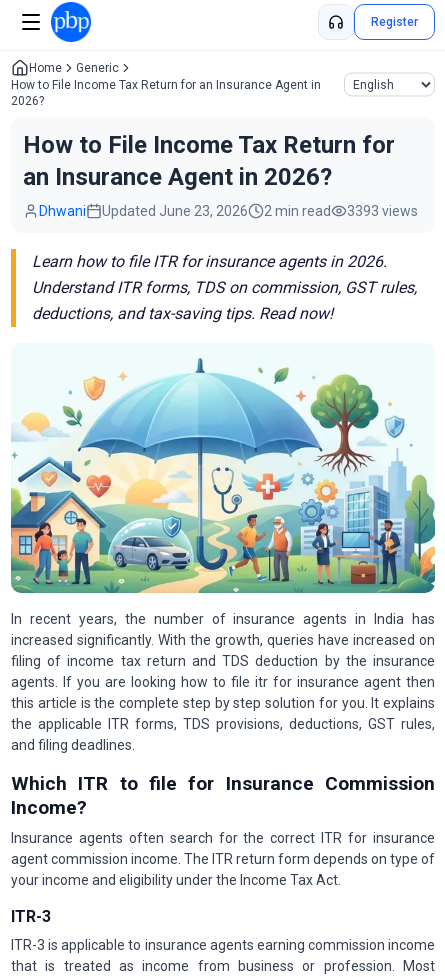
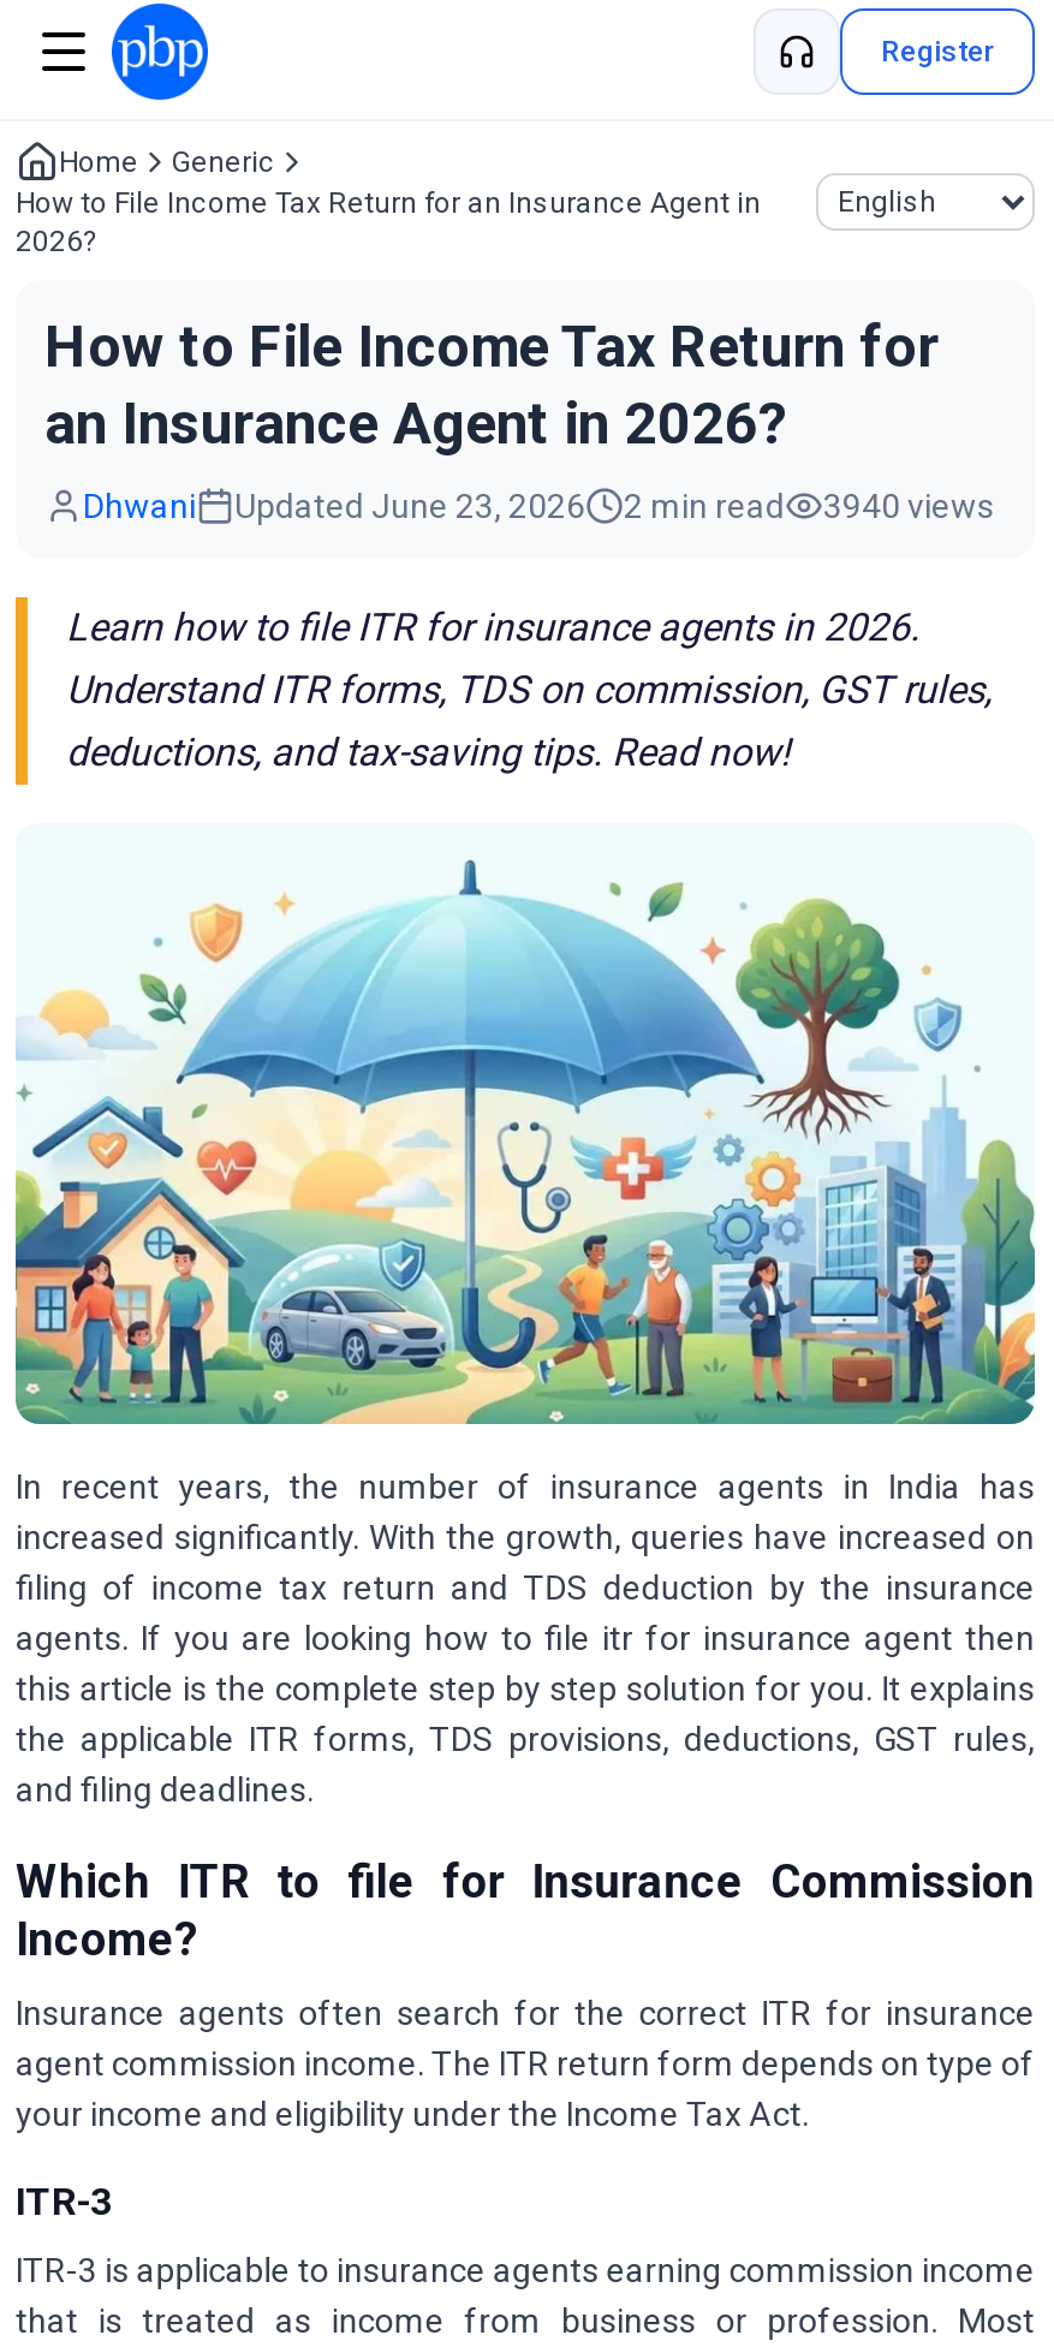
[39,203,418,219] Dhwani Updated June 23, 2026 2 min read 3393 views -> [83,487,994,525] Dhwani Updated June 23, 2026 2 min read 3940 views

